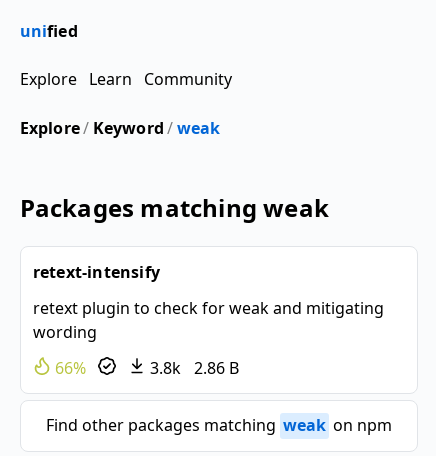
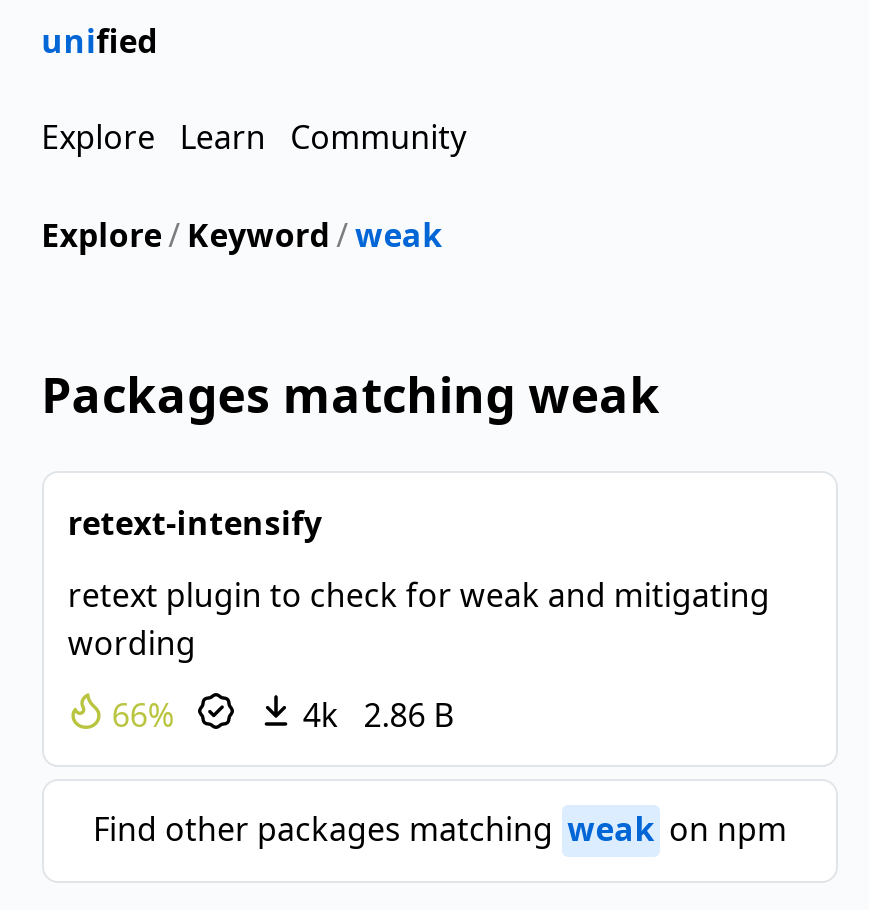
[146,357,239,379] 3.8k 2.86 B -> [295,694,453,738] 4k 2.86 B

